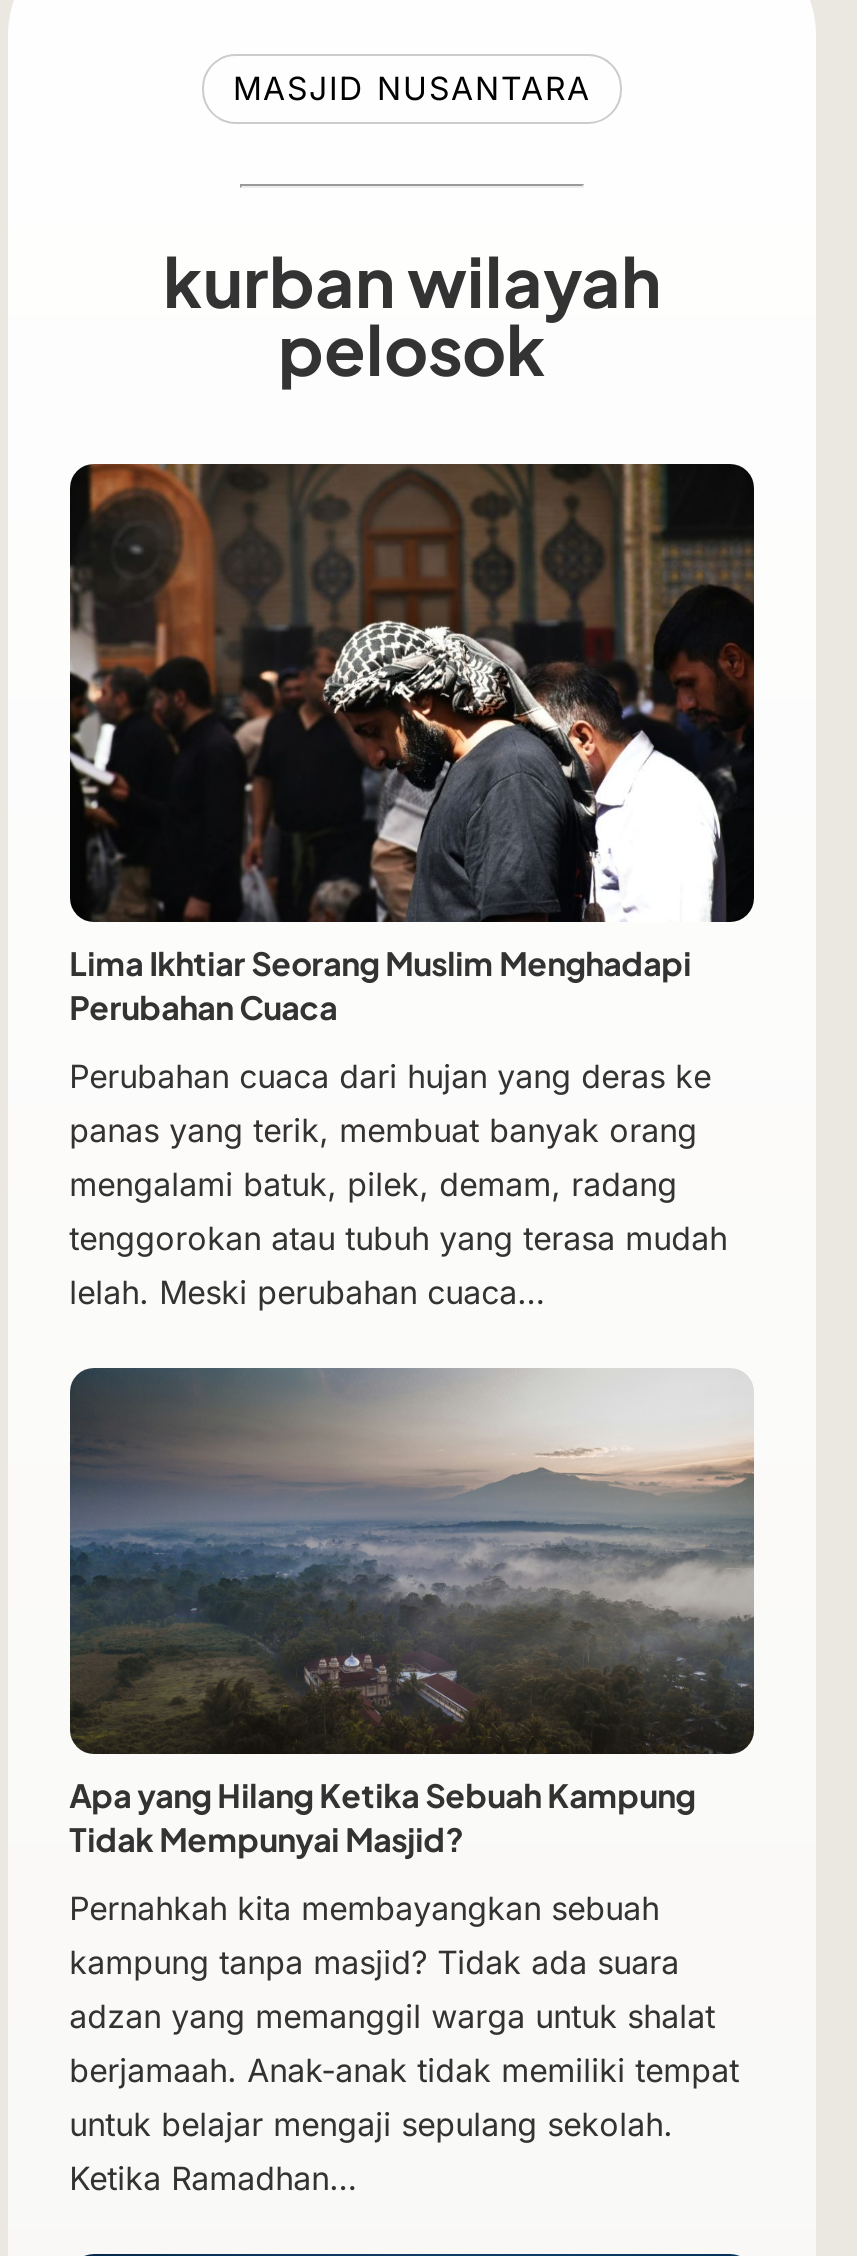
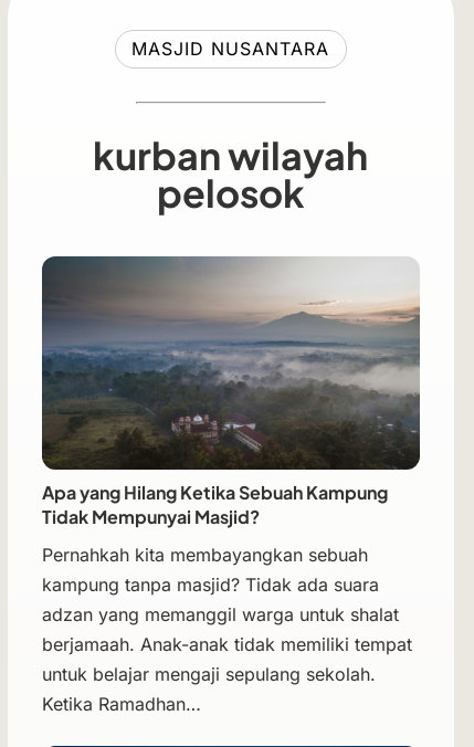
[68,462,756,1312] [image] | Lima Ikhtiar Seorang Muslim Menghadapi | Perubahan Cuaca | Perubahan cuaca dari hujan yang deras ke | panas yang terik, membuat banyak orang | mengalami batuk, pilek, demam, radang | tenggorokan atau tubuh yang terasa mudah | lelah. Meski perubahan cuaca… -> none

